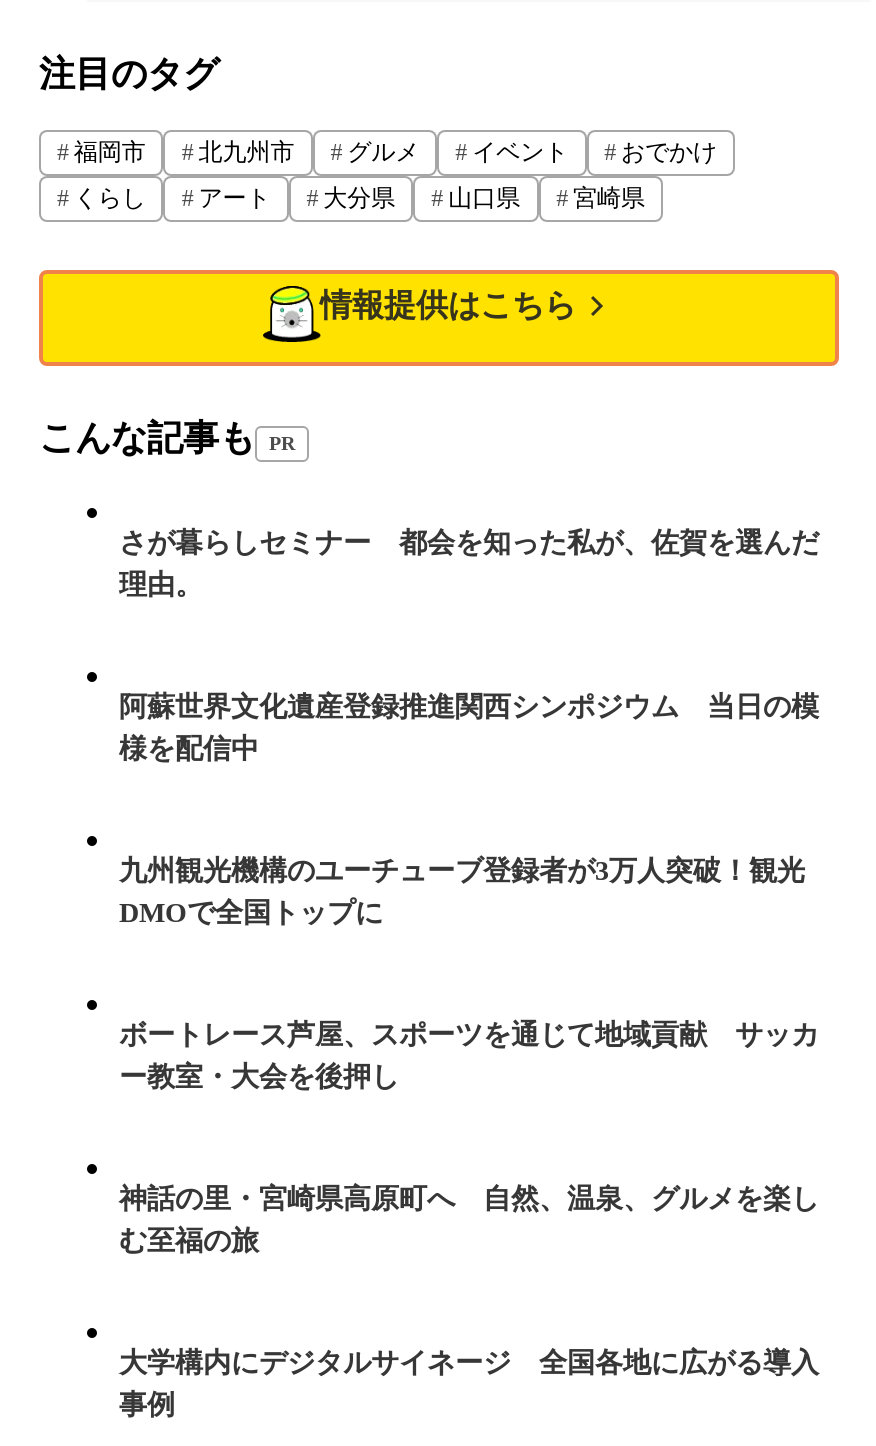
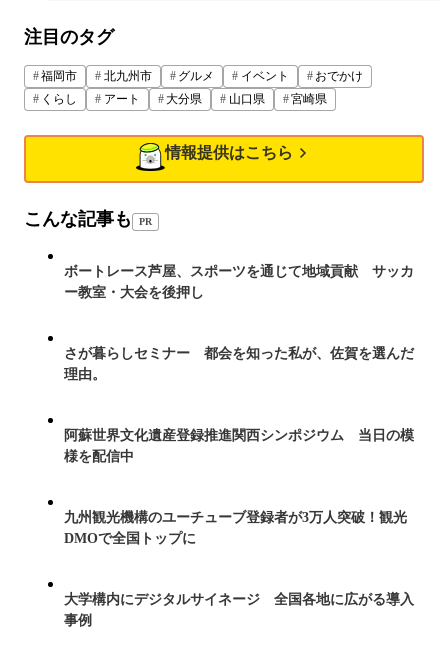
moved [119,529,819,929] -> [64,346,414,546]: さが暮らしセミナー 都会を知った私が、佐賀を選んだ | 理由。 | 阿蘇世界文化遺産登録推進関西シンポジウム 当日の模 | 様を配信中 | 九州観光機構のユーチューブ登録者が3万人突破！観光 | DMOで全国トップに
moved [119,1021,819,1093] -> [64,264,414,300]: ボートレース芦屋、スポーツを通じて地域貢献 サッカ | ー教室・大会を後押し
[119,1185,819,1257] 神話の里・宮崎県高原町へ 自然、温泉、グルメを楽し | む至福の旅 -> none

